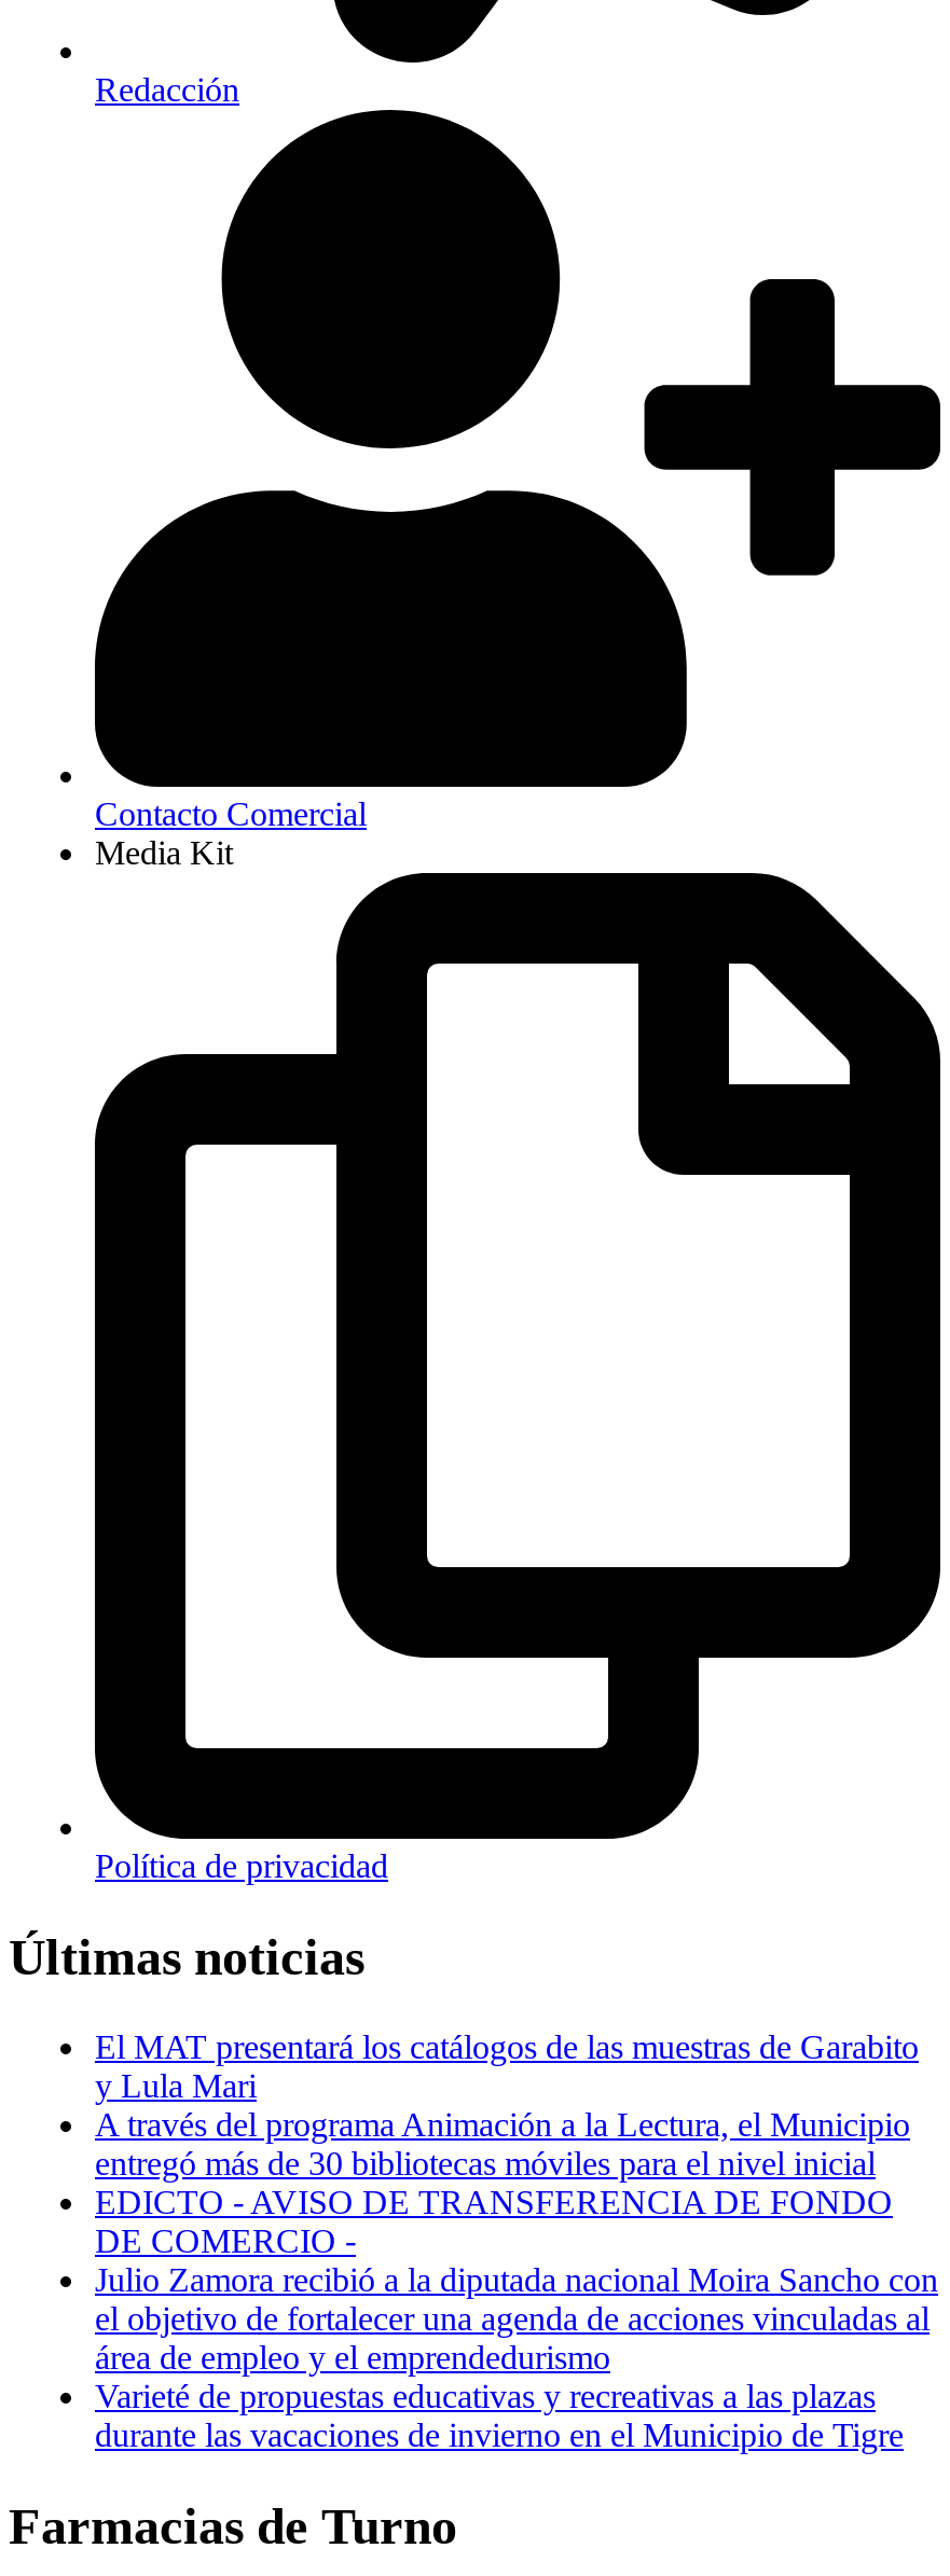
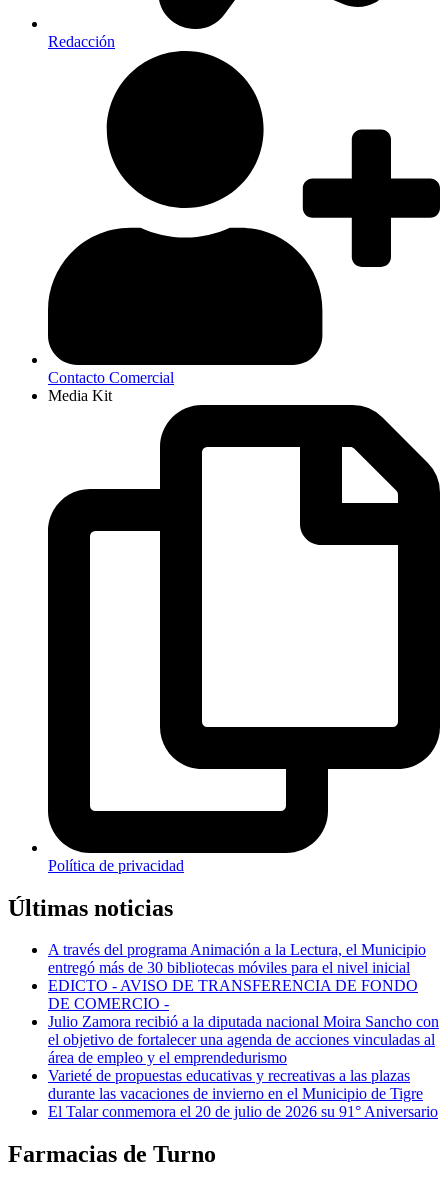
[95,2030,919,2105] El MAT presentará los catálogos de las muestras de Garabito | y Lula Mari -> none
moved [95,2107,938,2454] -> [48,941,439,1102]: A través del programa Animación a la Lectura, el Municipio | entregó más de 30 bibliotecas móviles para el nivel inicial | EDICTO - AVISO DE TRANSFERENCIA DE FONDO | ... | Varieté de propuestas educativas y recreativas a las plazas | durante las vacaciones de invierno en el Municipio de Tigre
none -> [48,1103,438,1120] El Talar conmemora el 20 de julio de 2026 su 91° Aniversario

